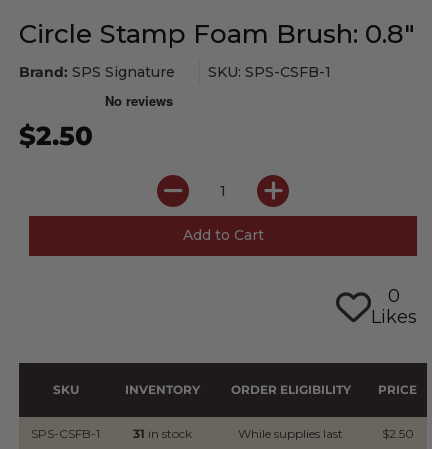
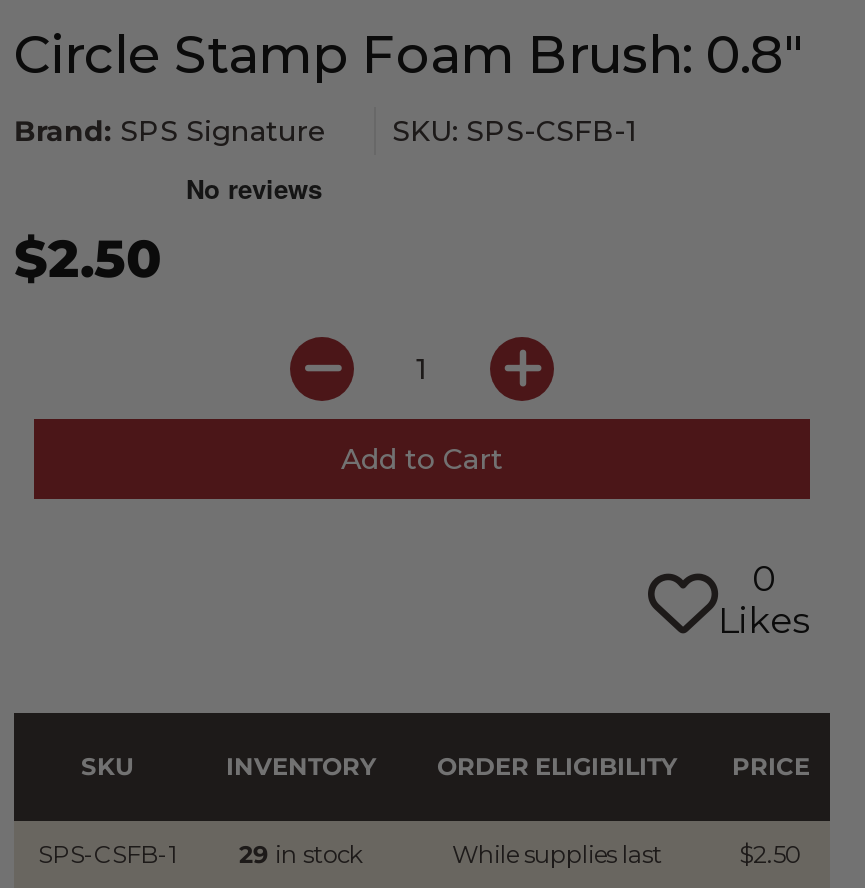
[133,425,192,440] 31 in stock -> [239,839,363,869] 29 in stock

